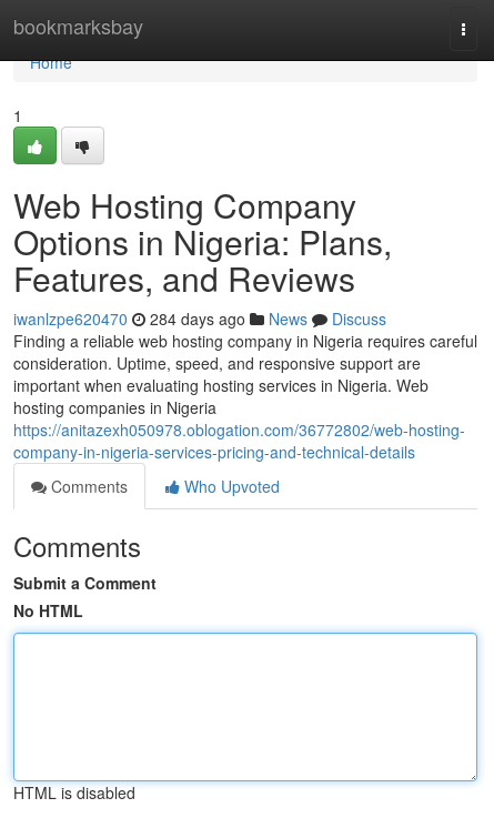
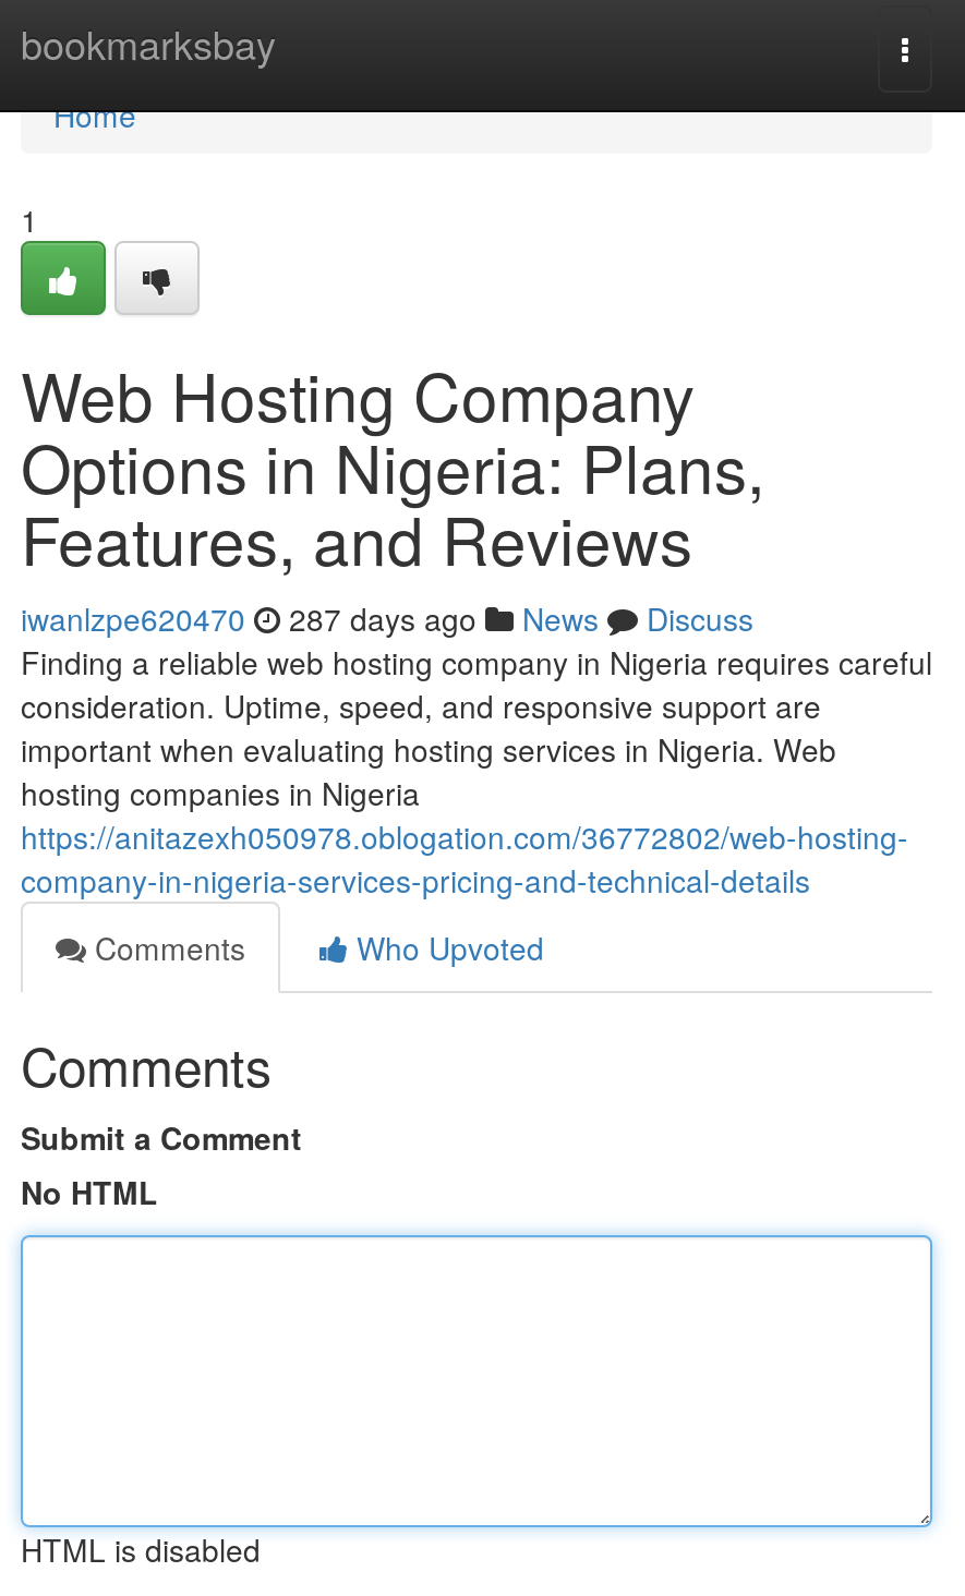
[13,307,386,330] iwanlzpe620470 284 days ago News Discuss -> [21,596,753,640] iwanlzpe620470 287 days ago News Discuss

